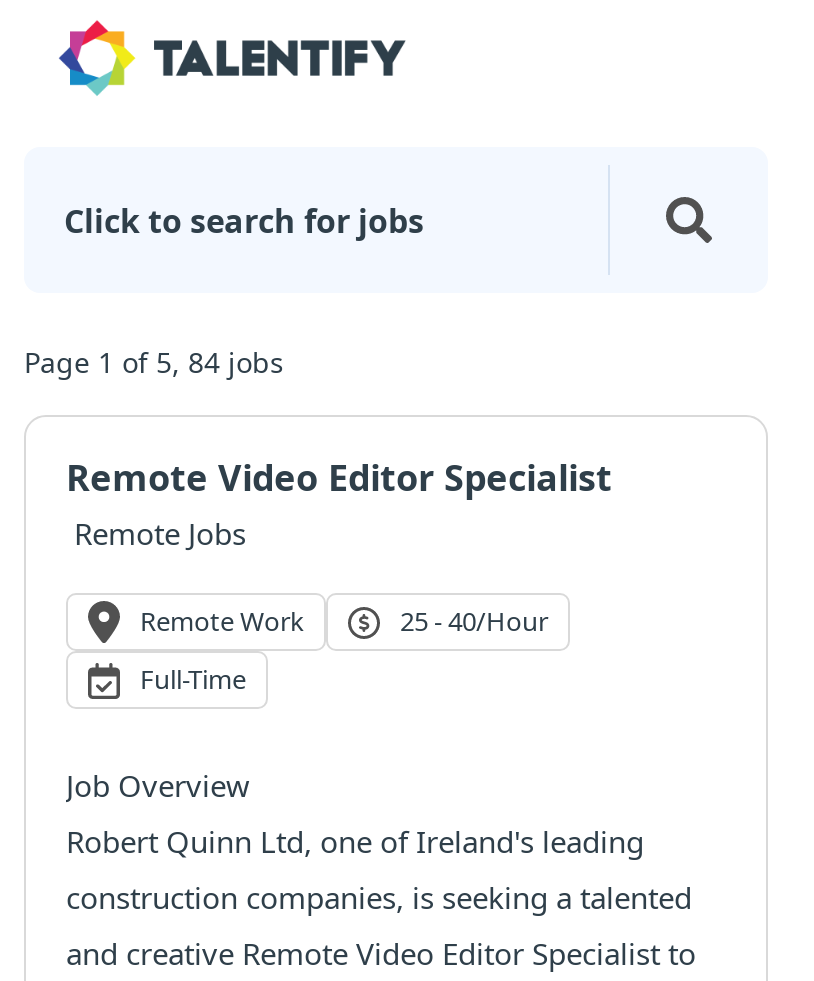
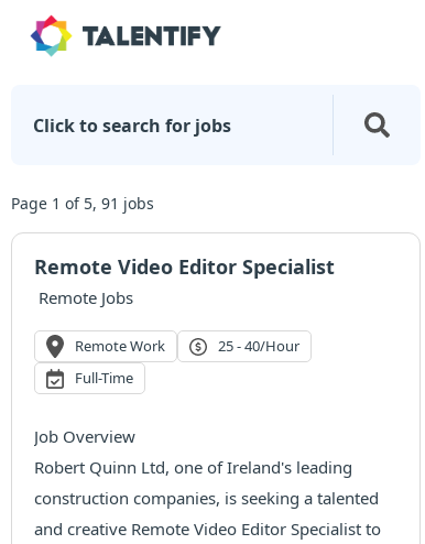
[24,344,284,382] Page 1 of 5, 84 jobs -> [11,193,154,214] Page 1 of 5, 91 jobs

